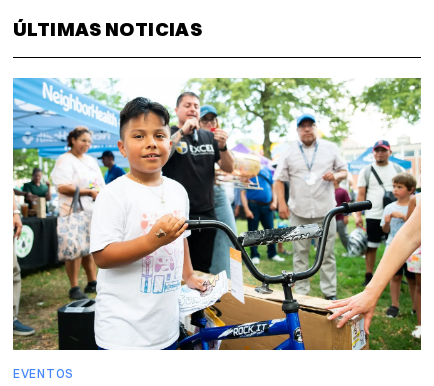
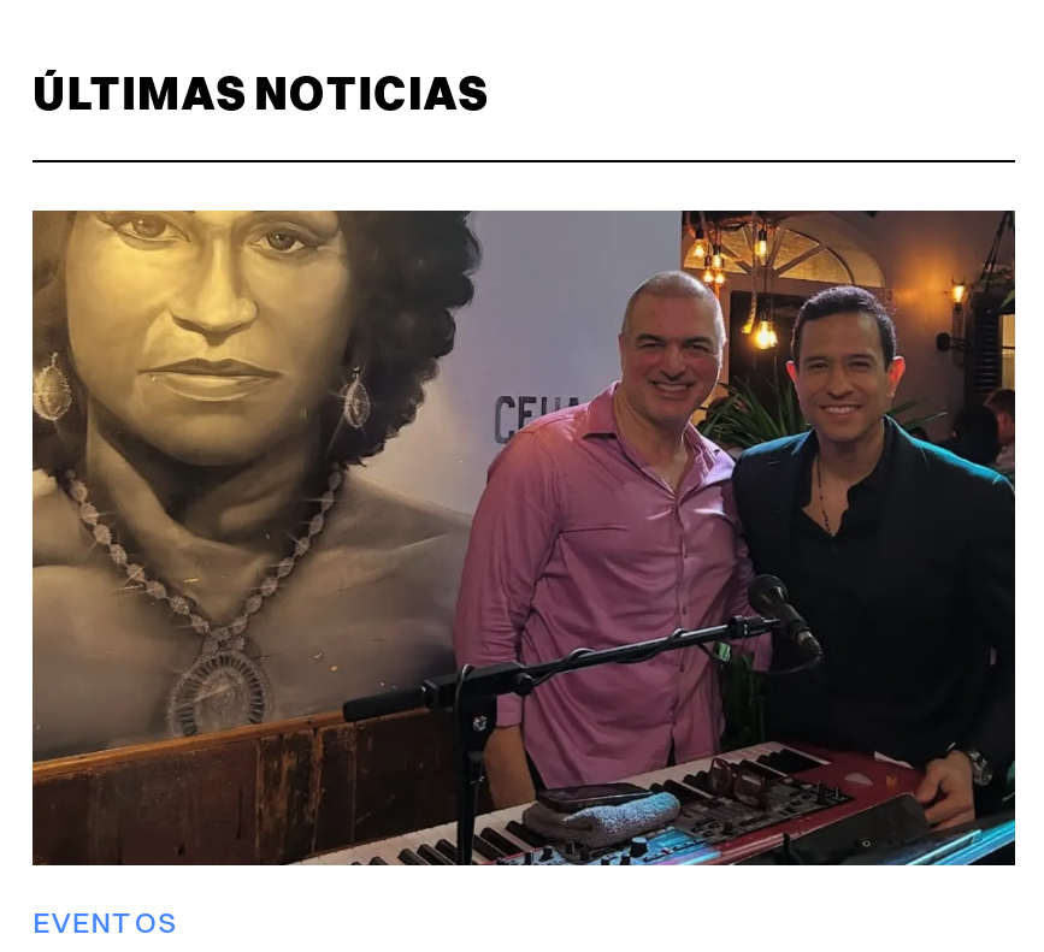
[12,77,422,351] [image] -> [30,208,1018,868] [image]

